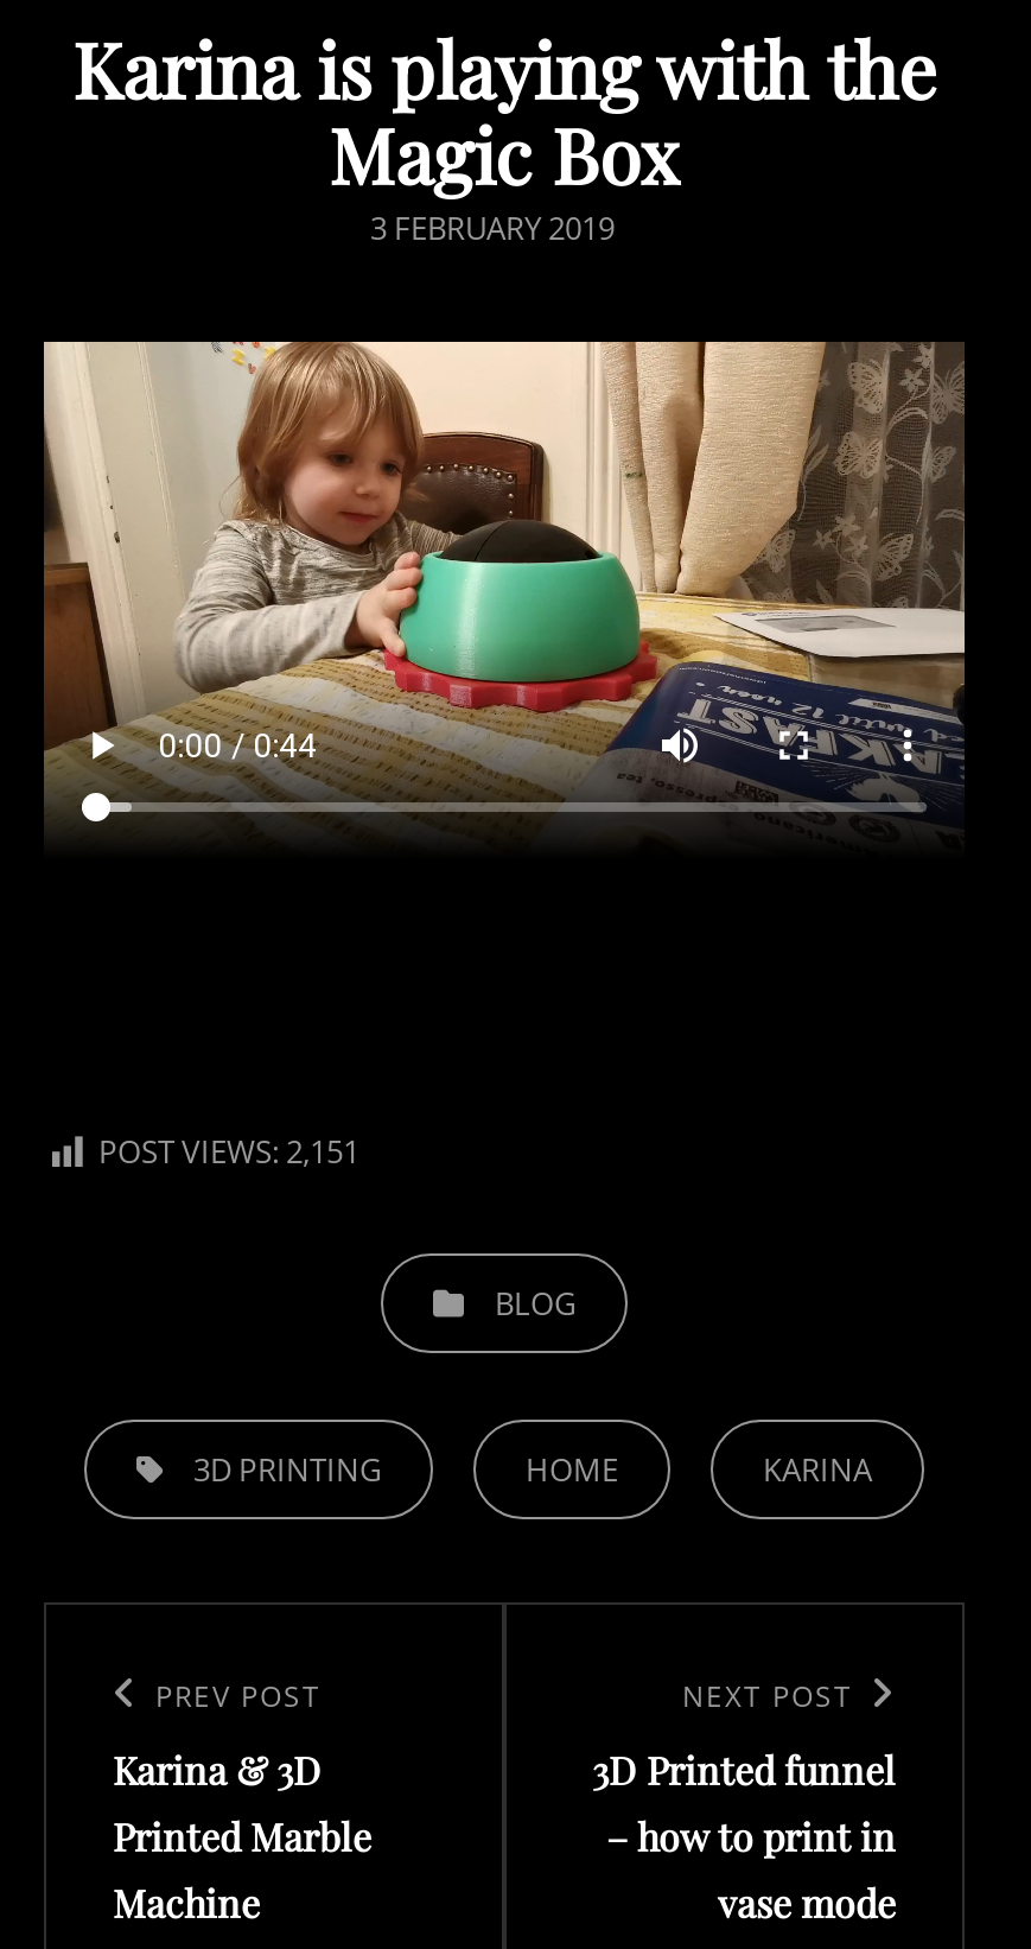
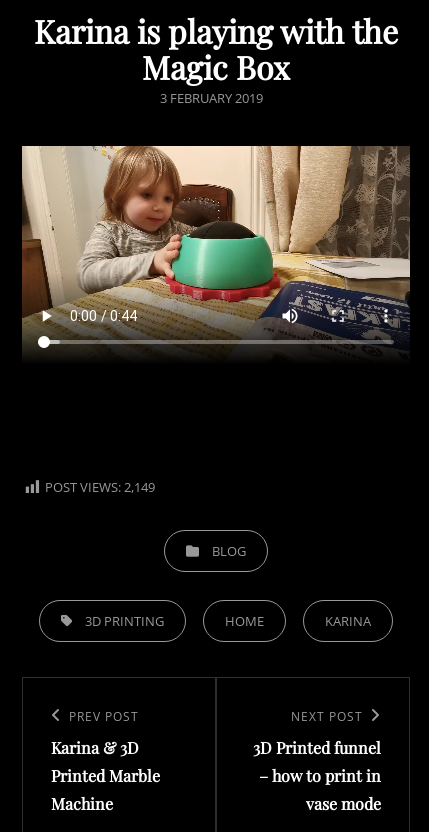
[98,1130,359,1173] POST VIEWS: 2,151 -> [45,478,155,496] POST VIEWS: 2,149

